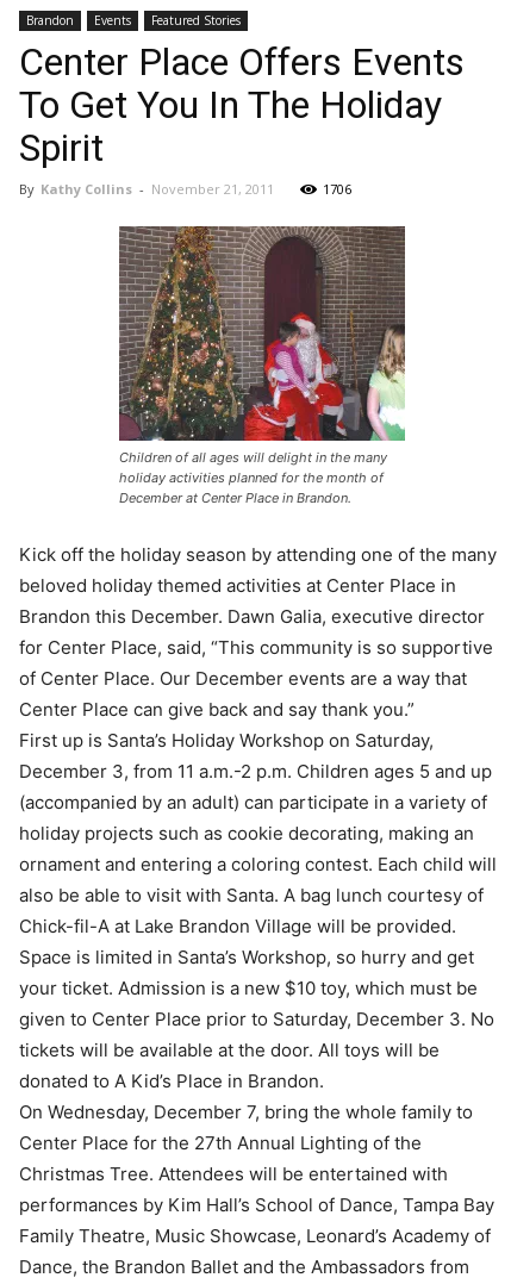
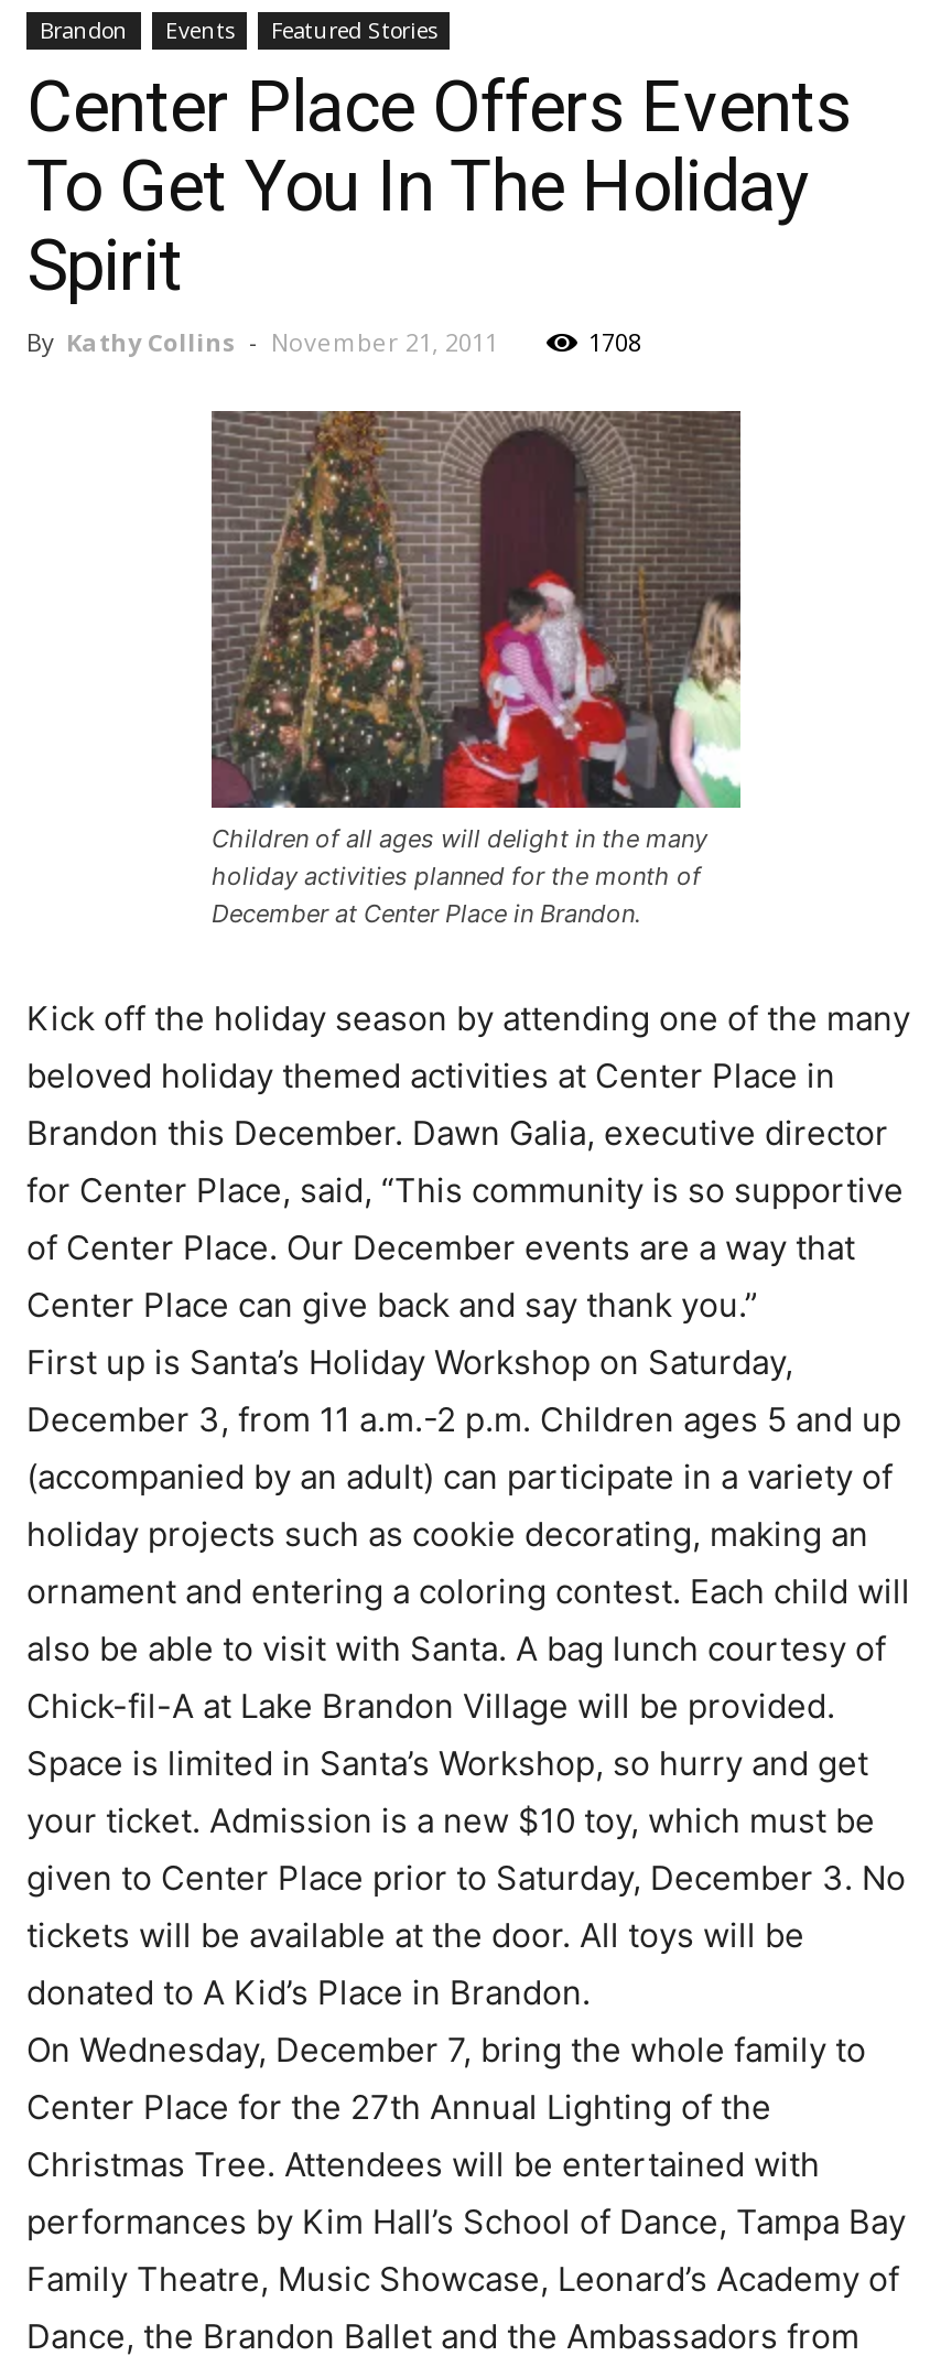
[323,180,351,198] 1706 -> [588,325,641,358] 1708

